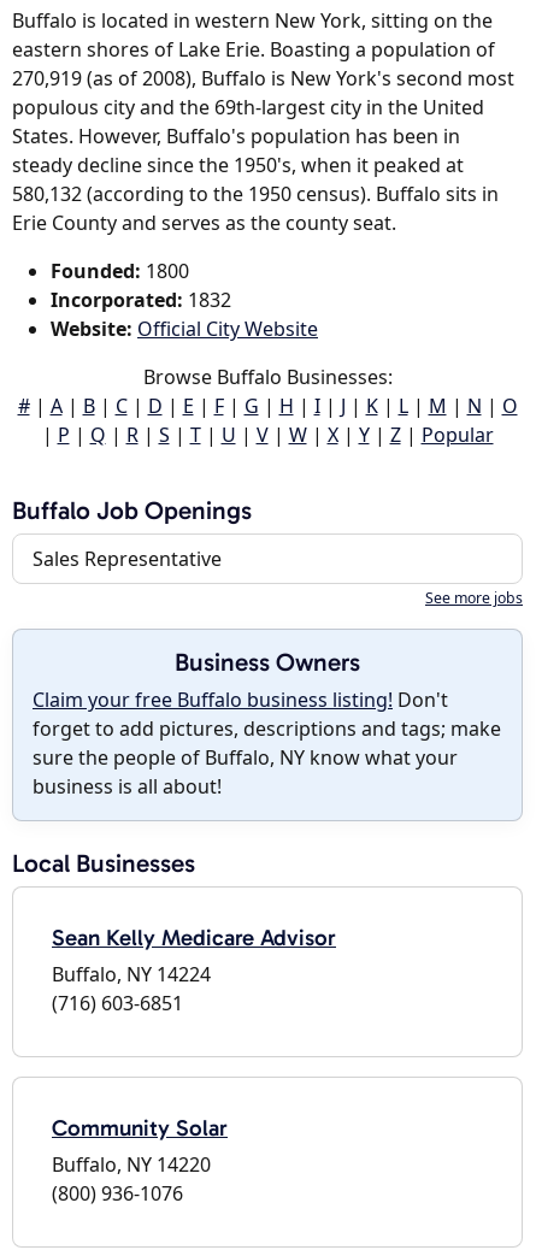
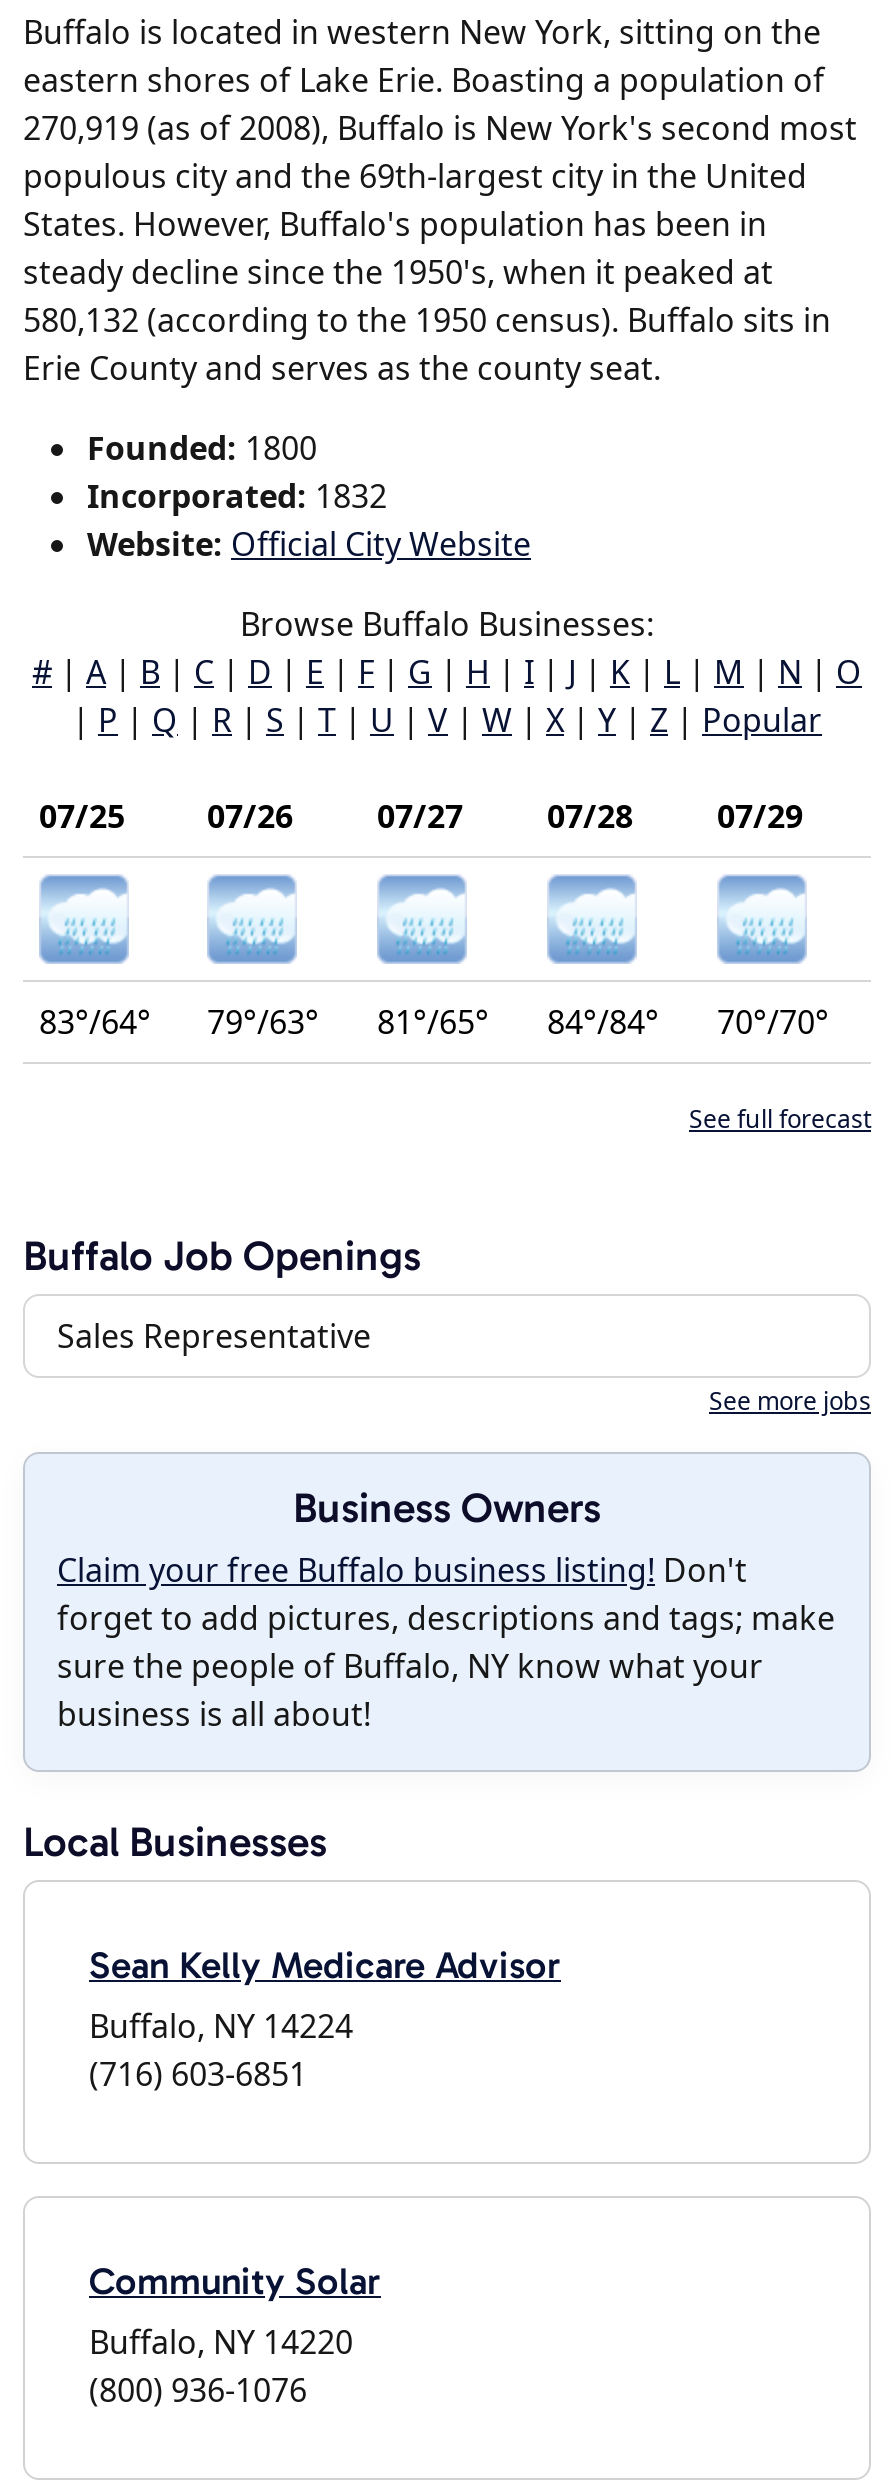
none -> [37,874,871,1136] [image] | 83°/64° | 79°/63° | 81°/65° | 84°/84° | 70°/70° | See full forecast
none -> [39,794,803,838] 07/25 | 07/26 | 07/27 | 07/28 | 07/29
none -> [207,874,297,964] [image]
none -> [377,874,467,964] [image]
none -> [545,874,639,964] [image]
none -> [715,874,809,964] [image]

